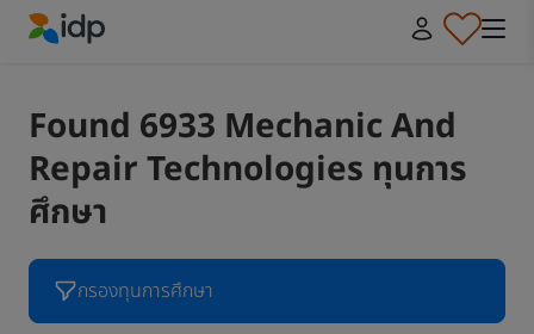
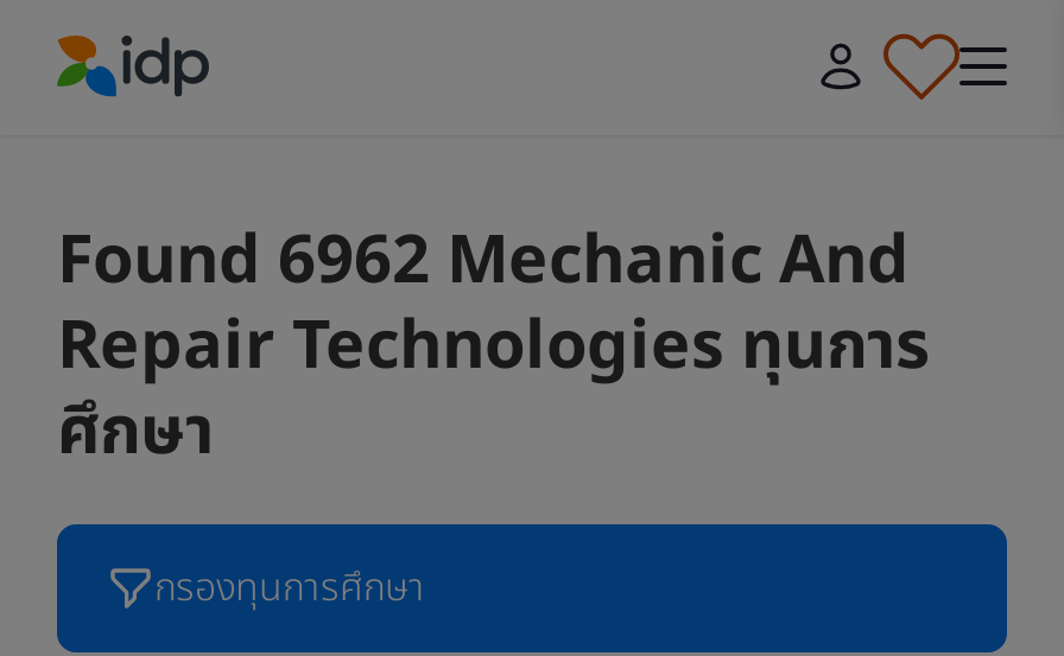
[29,101,457,153] Found 6933 Mechanic And -> [57,211,910,313] Found 6962 Mechanic And

